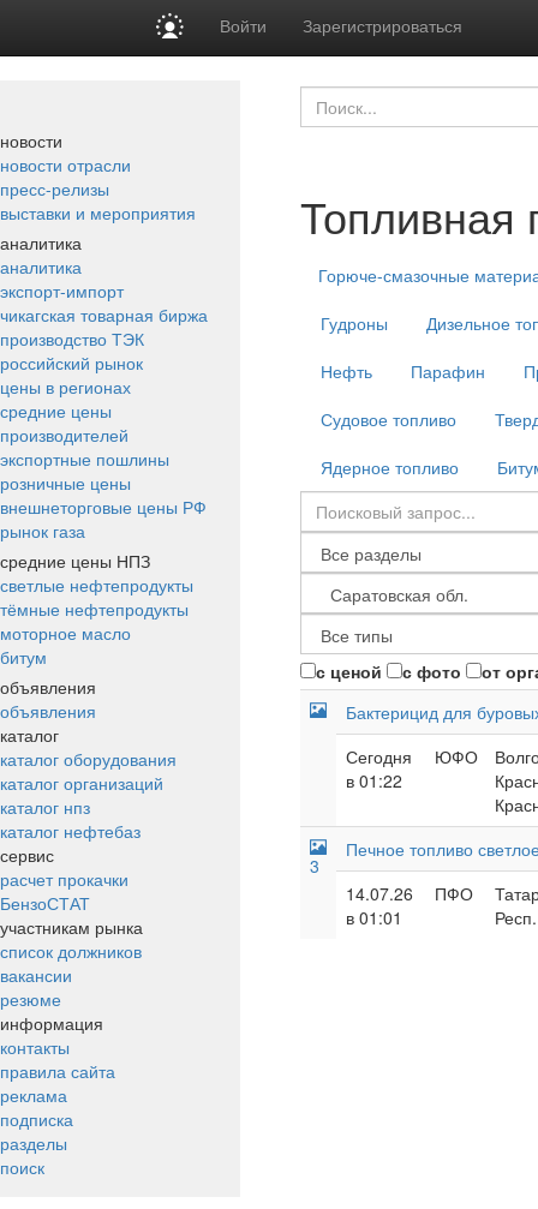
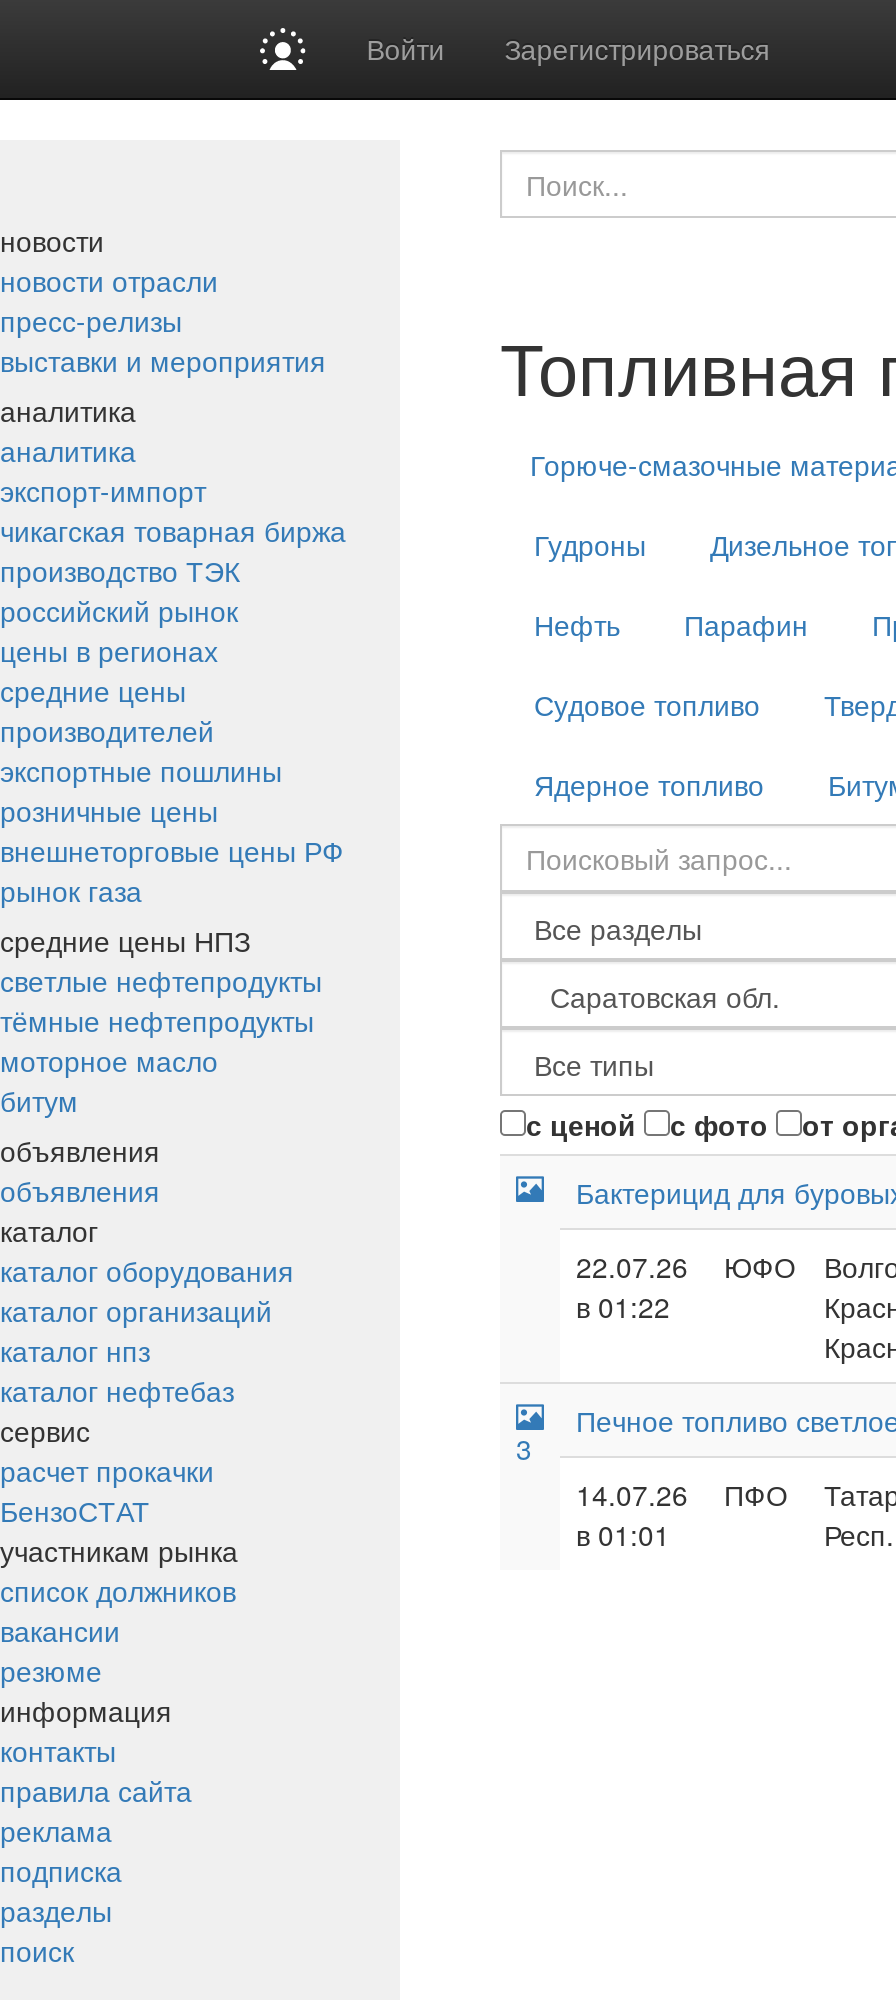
[346,744,412,768] Сегодня -> [576,1246,688,1286] 22.07.26

